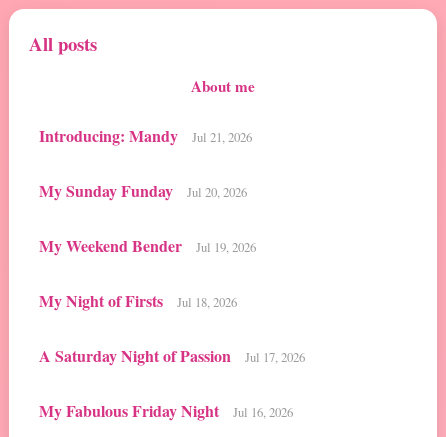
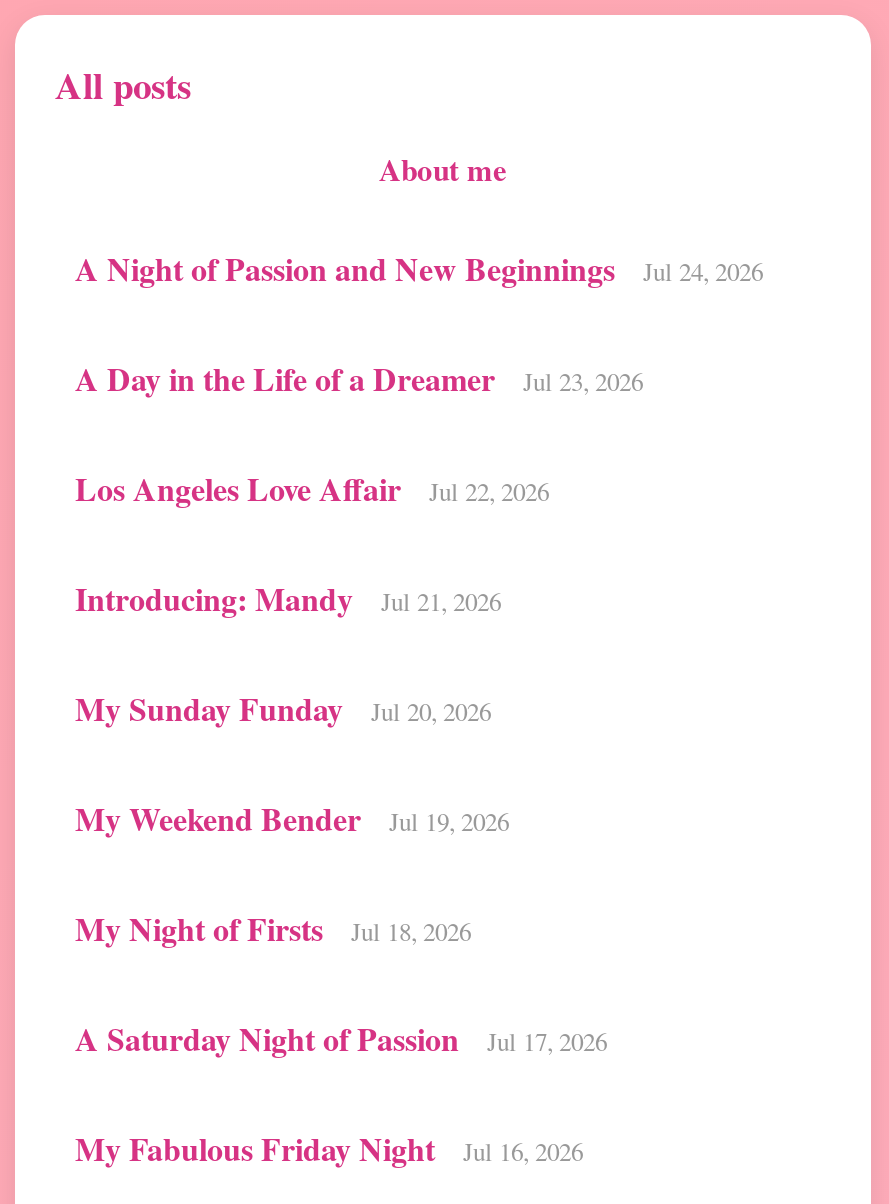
none -> [75,245,763,511] A Night of Passion and New Beginnings | Jul 24, 2026 | A Day in the Life of a Dreamer | Jul 23, 2026 | Los Angeles Love Affair | Jul 22, 2026

